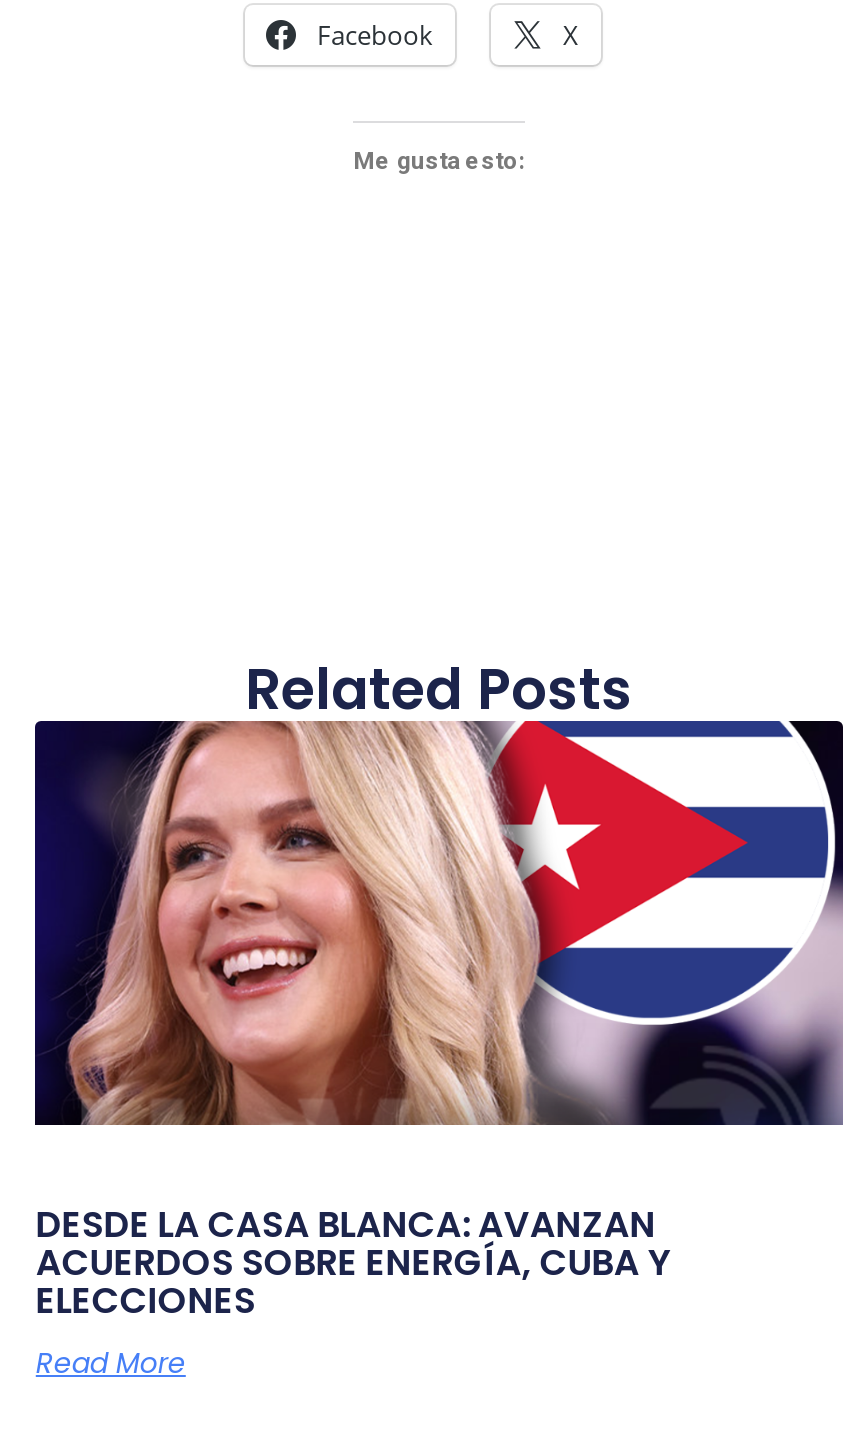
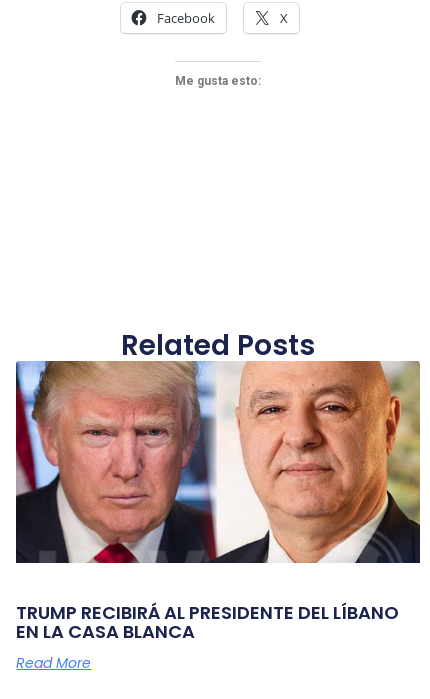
[35,719,845,1325] [image] | DESDE LA CASA BLANCA: AVANZAN | ACUERDOS SOBRE ENERGÍA, CUBA Y | ELECCIONES -> [15,360,421,644] [image] | TRUMP RECIBIRÁ AL PRESIDENTE DEL LÍBANO | EN LA CASA BLANCA

